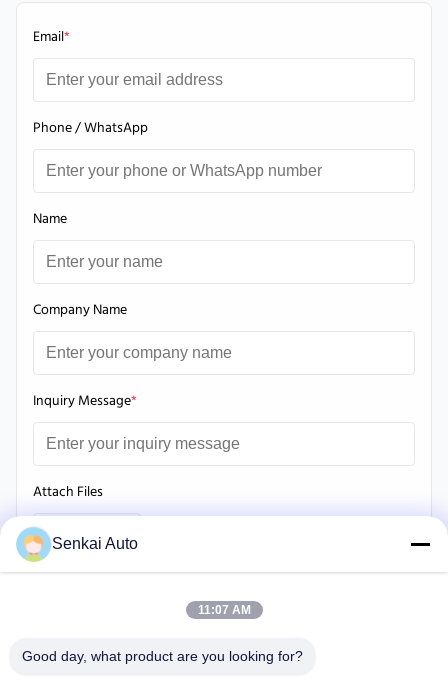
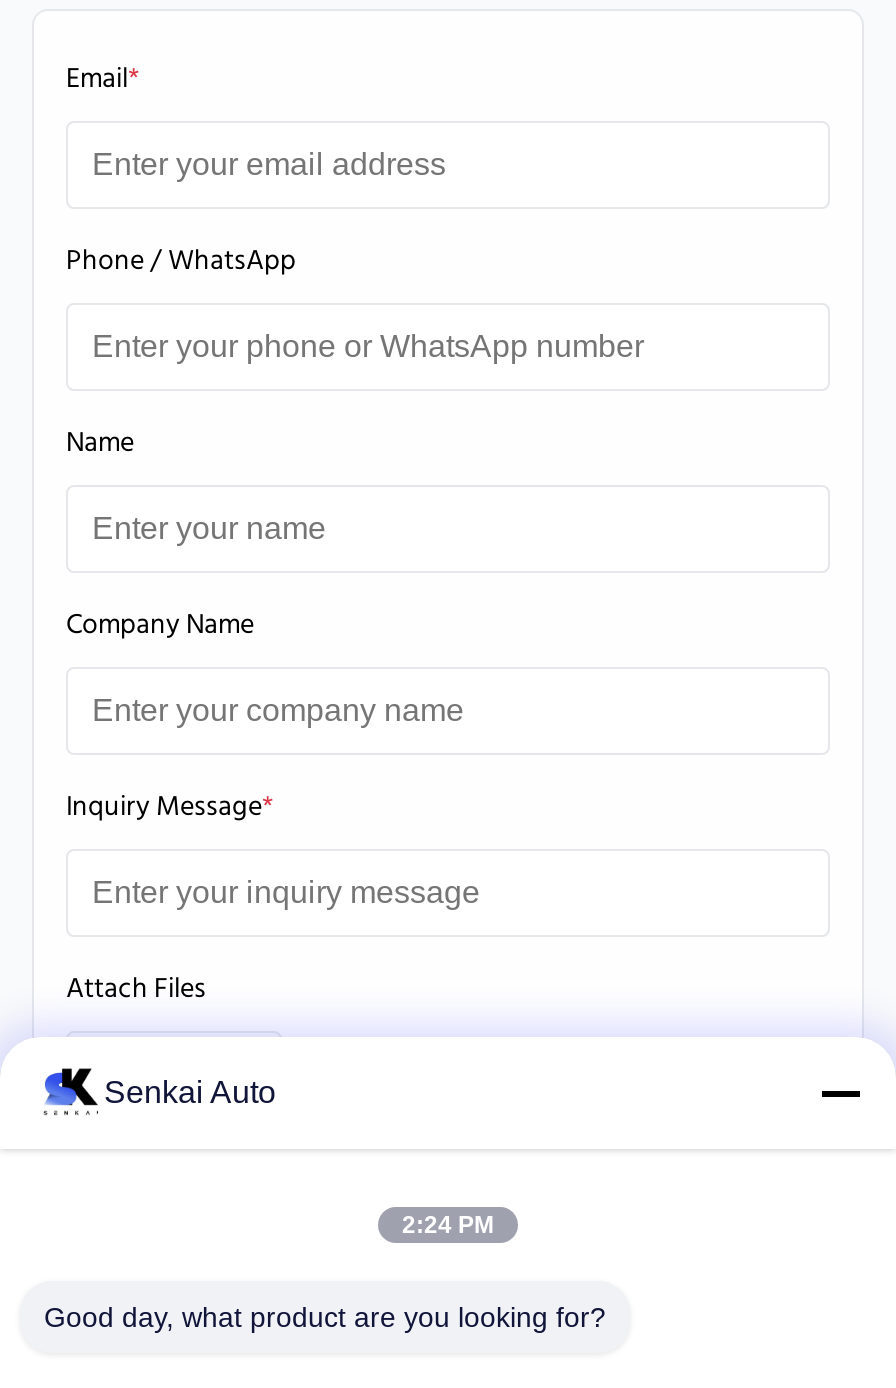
[15,526,49,563] [image] -> [32,1059,98,1129] [image]
[197,603,250,617] 11:07 AM -> [402,1211,494,1239] 2:24 PM

